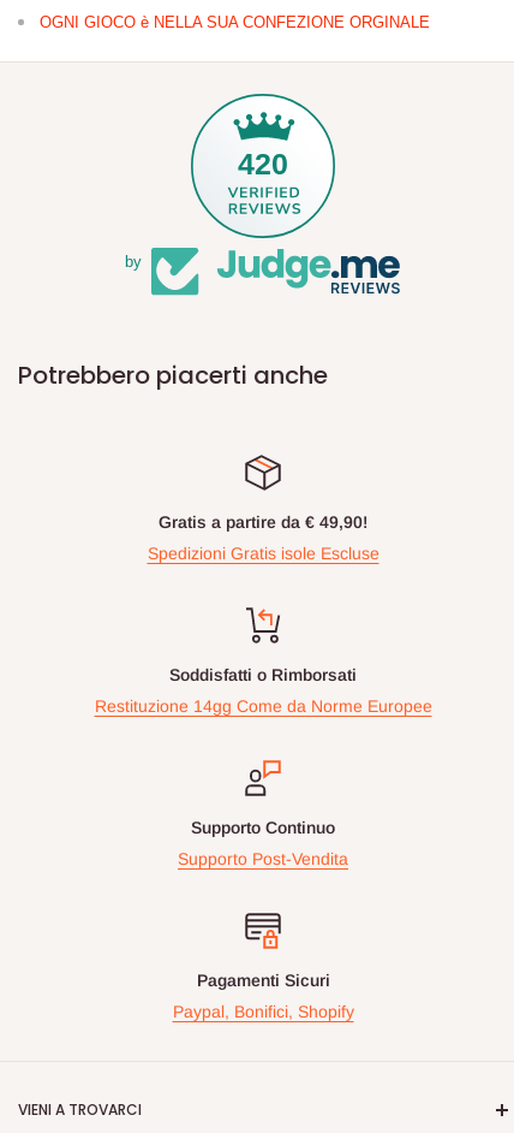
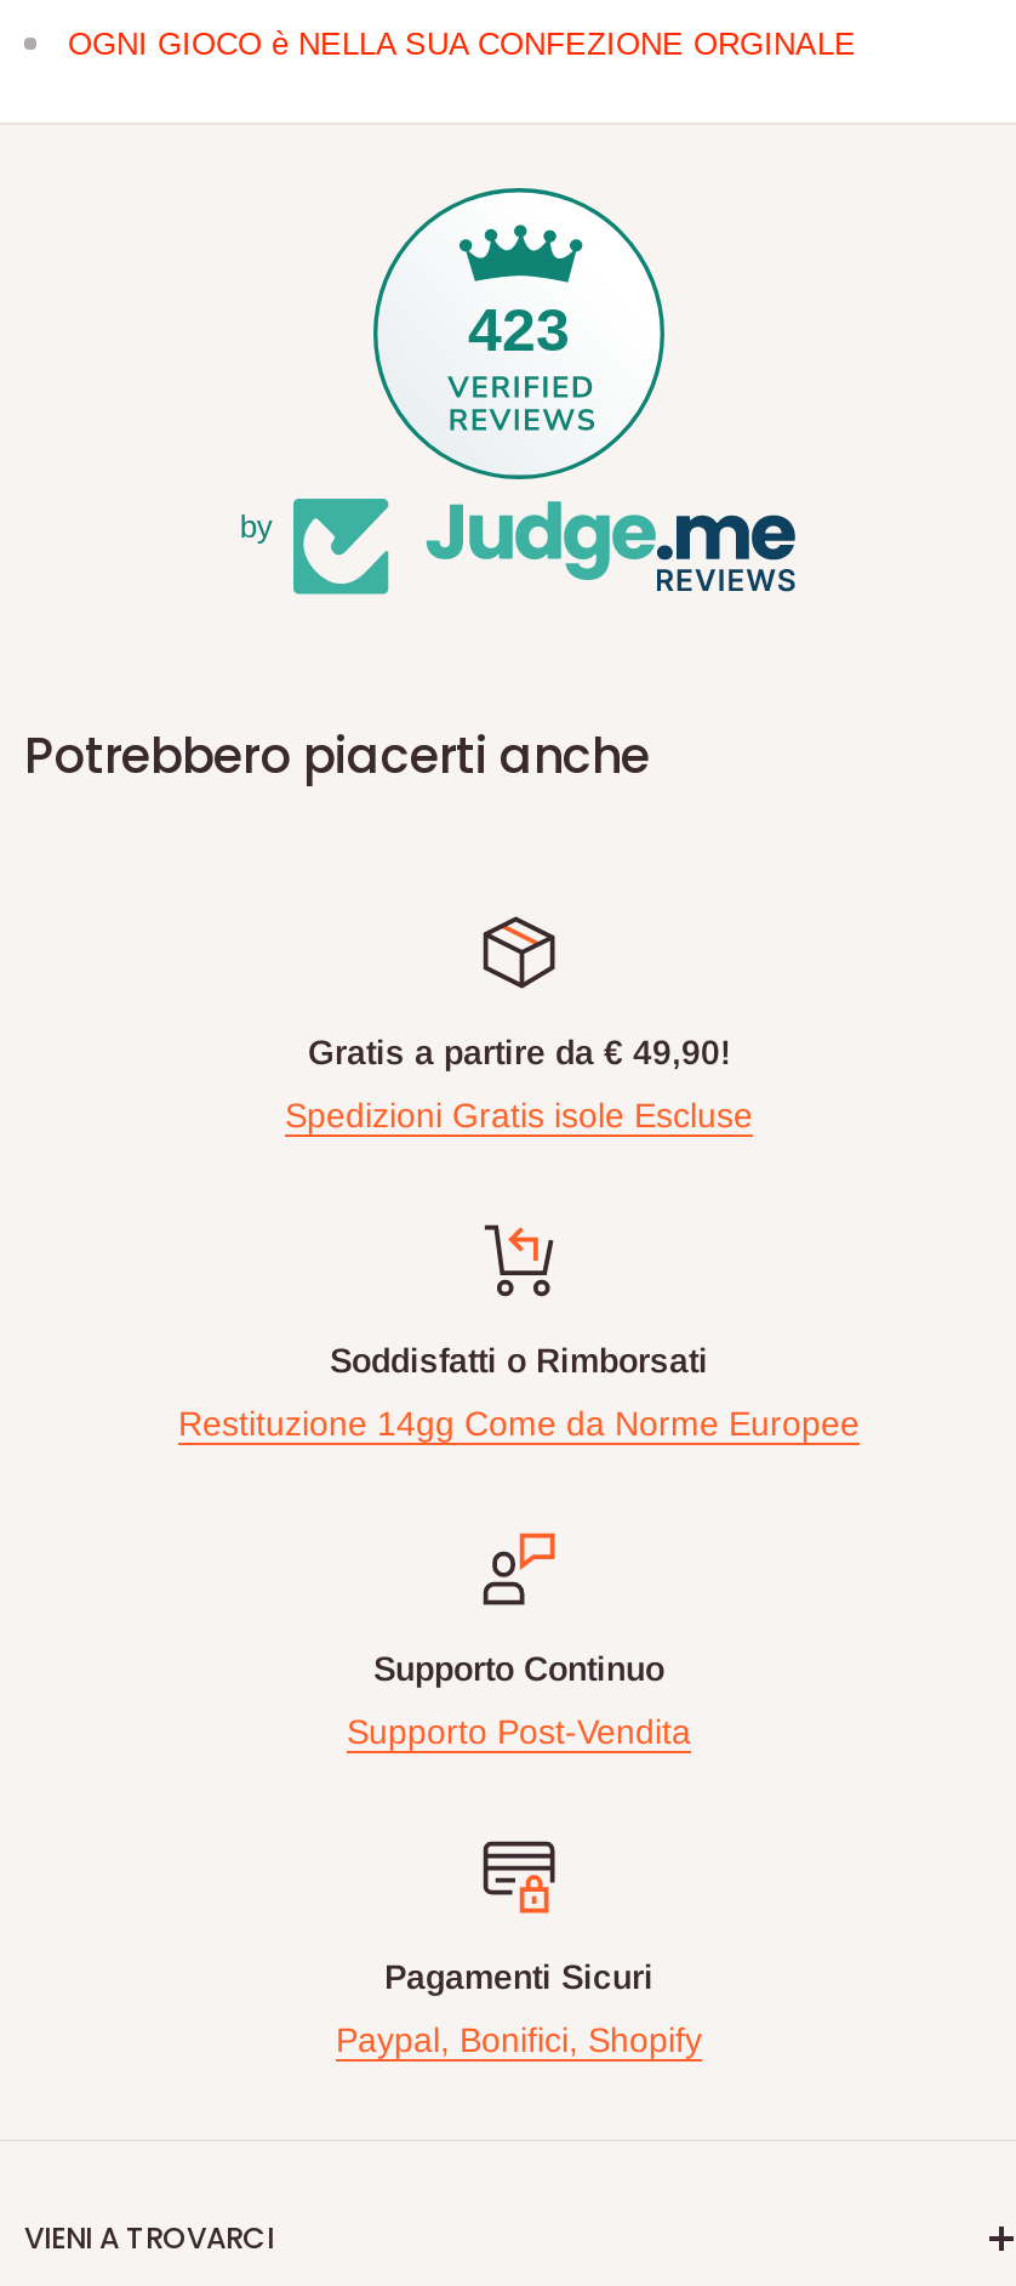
[238,147,288,180] 420 -> [468,295,570,363] 423

